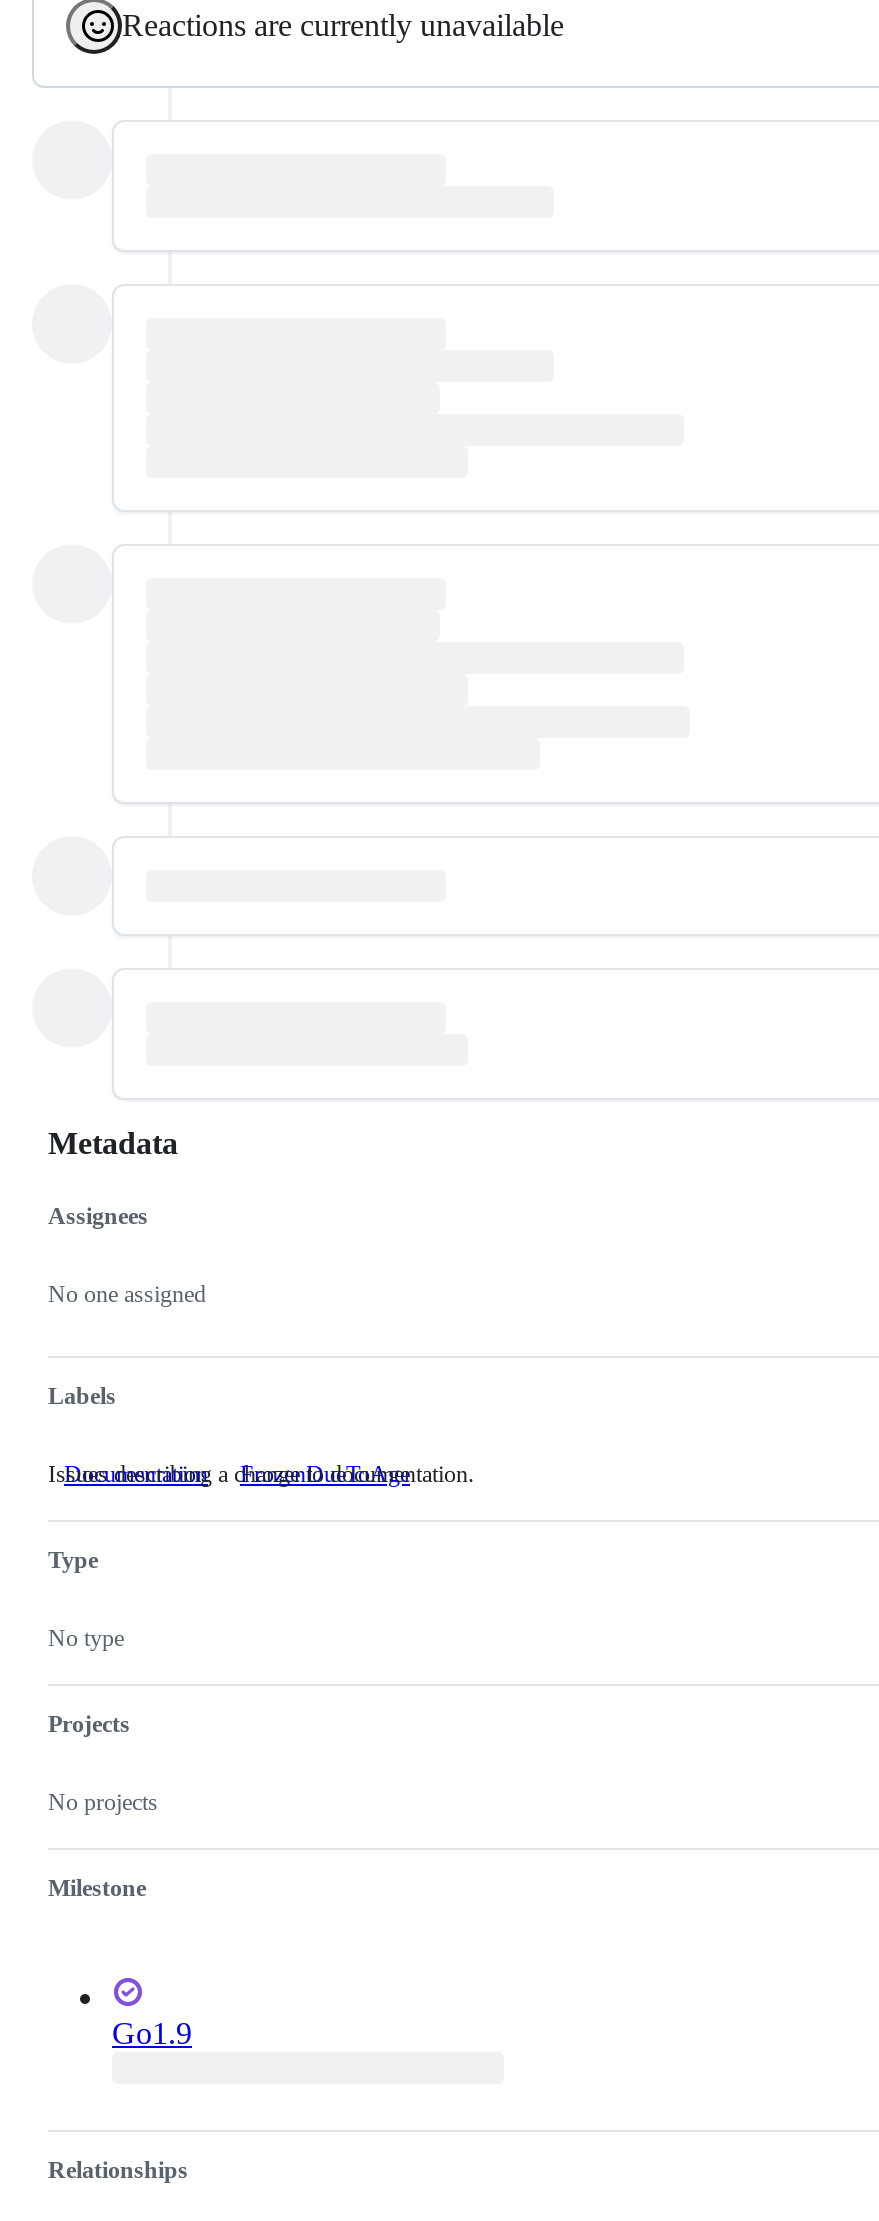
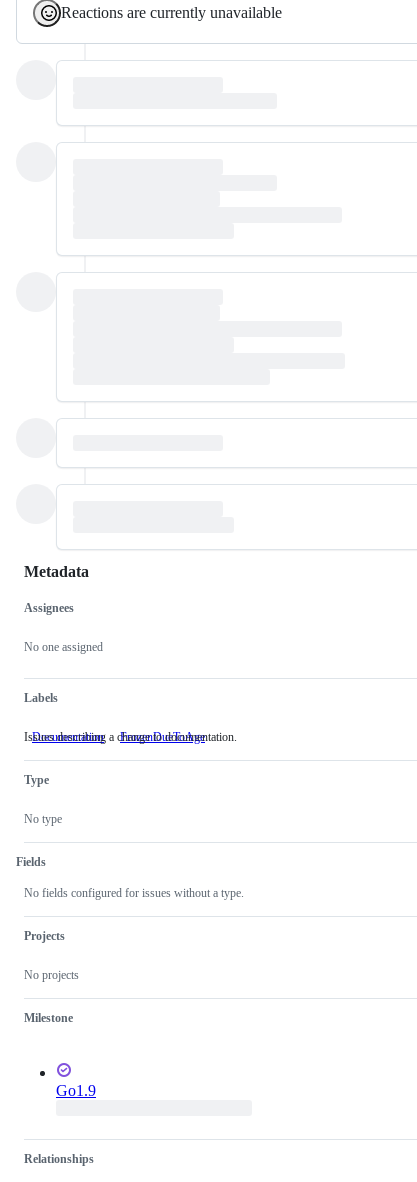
none -> [16,855,244,900] Fields | No fields configured for issues without a type.

